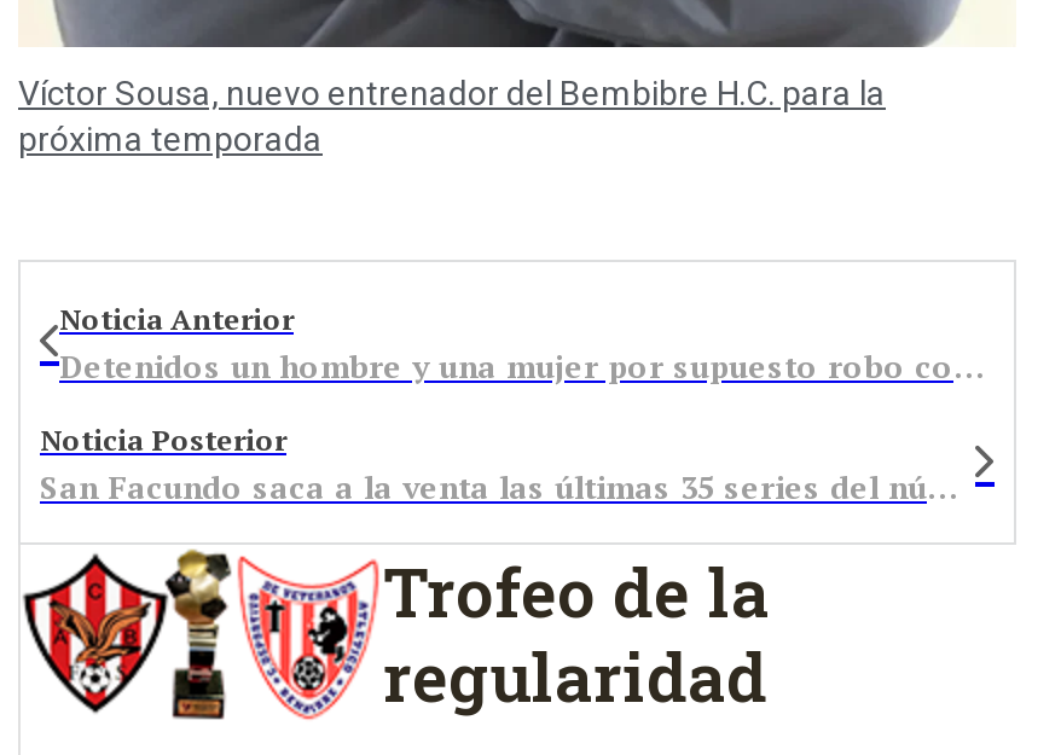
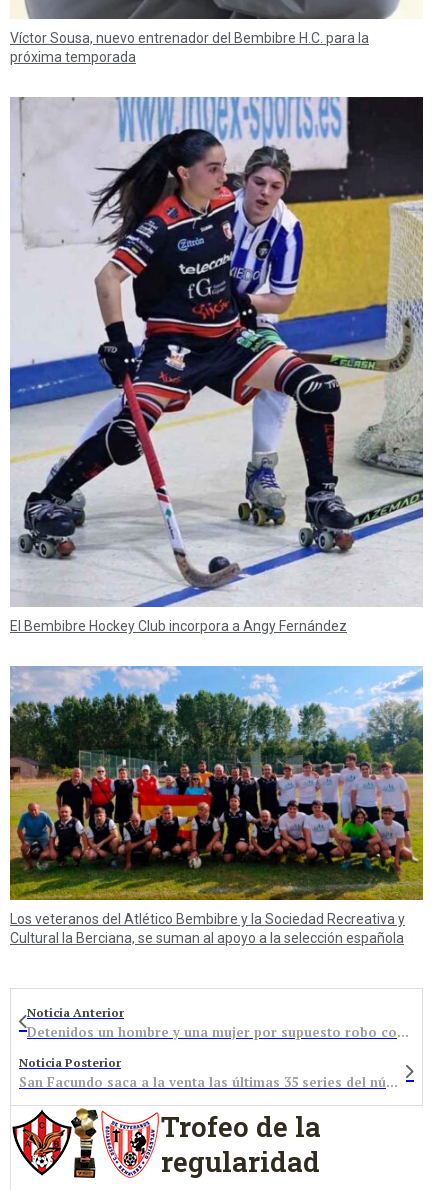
none -> [9,96,424,634] [image] | El Bembibre Hockey Club incorpora a Angy Fernández
none -> [9,665,424,946] [image] | Los veteranos del Atlético Bembibre y la Sociedad Recreativa y | Cultural la Berciana, se suman al apoyo a la selección española

